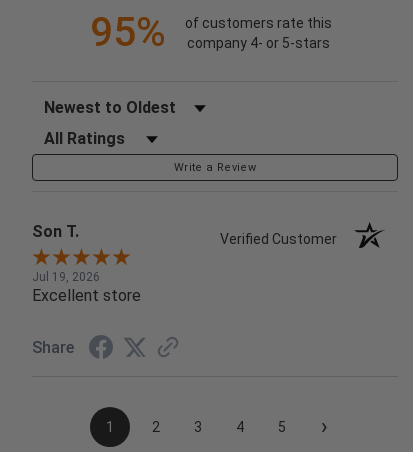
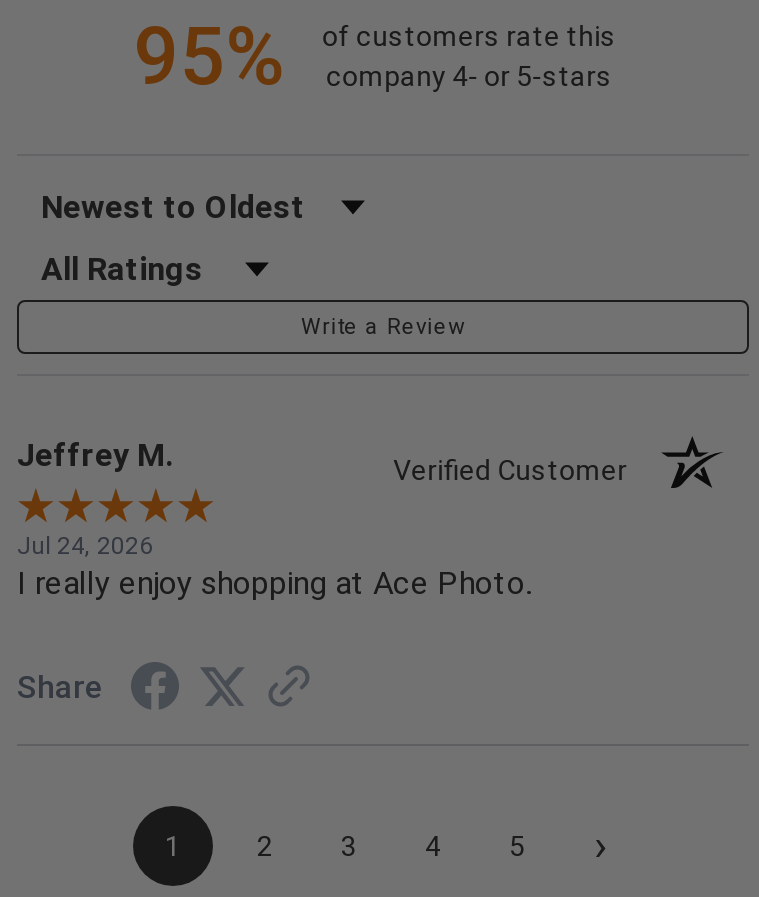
[32,222,79,241] Son T. -> [17,435,173,473] Jeffrey M.
[32,270,141,305] Jul 19, 2026 | Excellent store -> [17,531,531,601] Jul 24, 2026 | I really enjoy shopping at Ace Photo.

